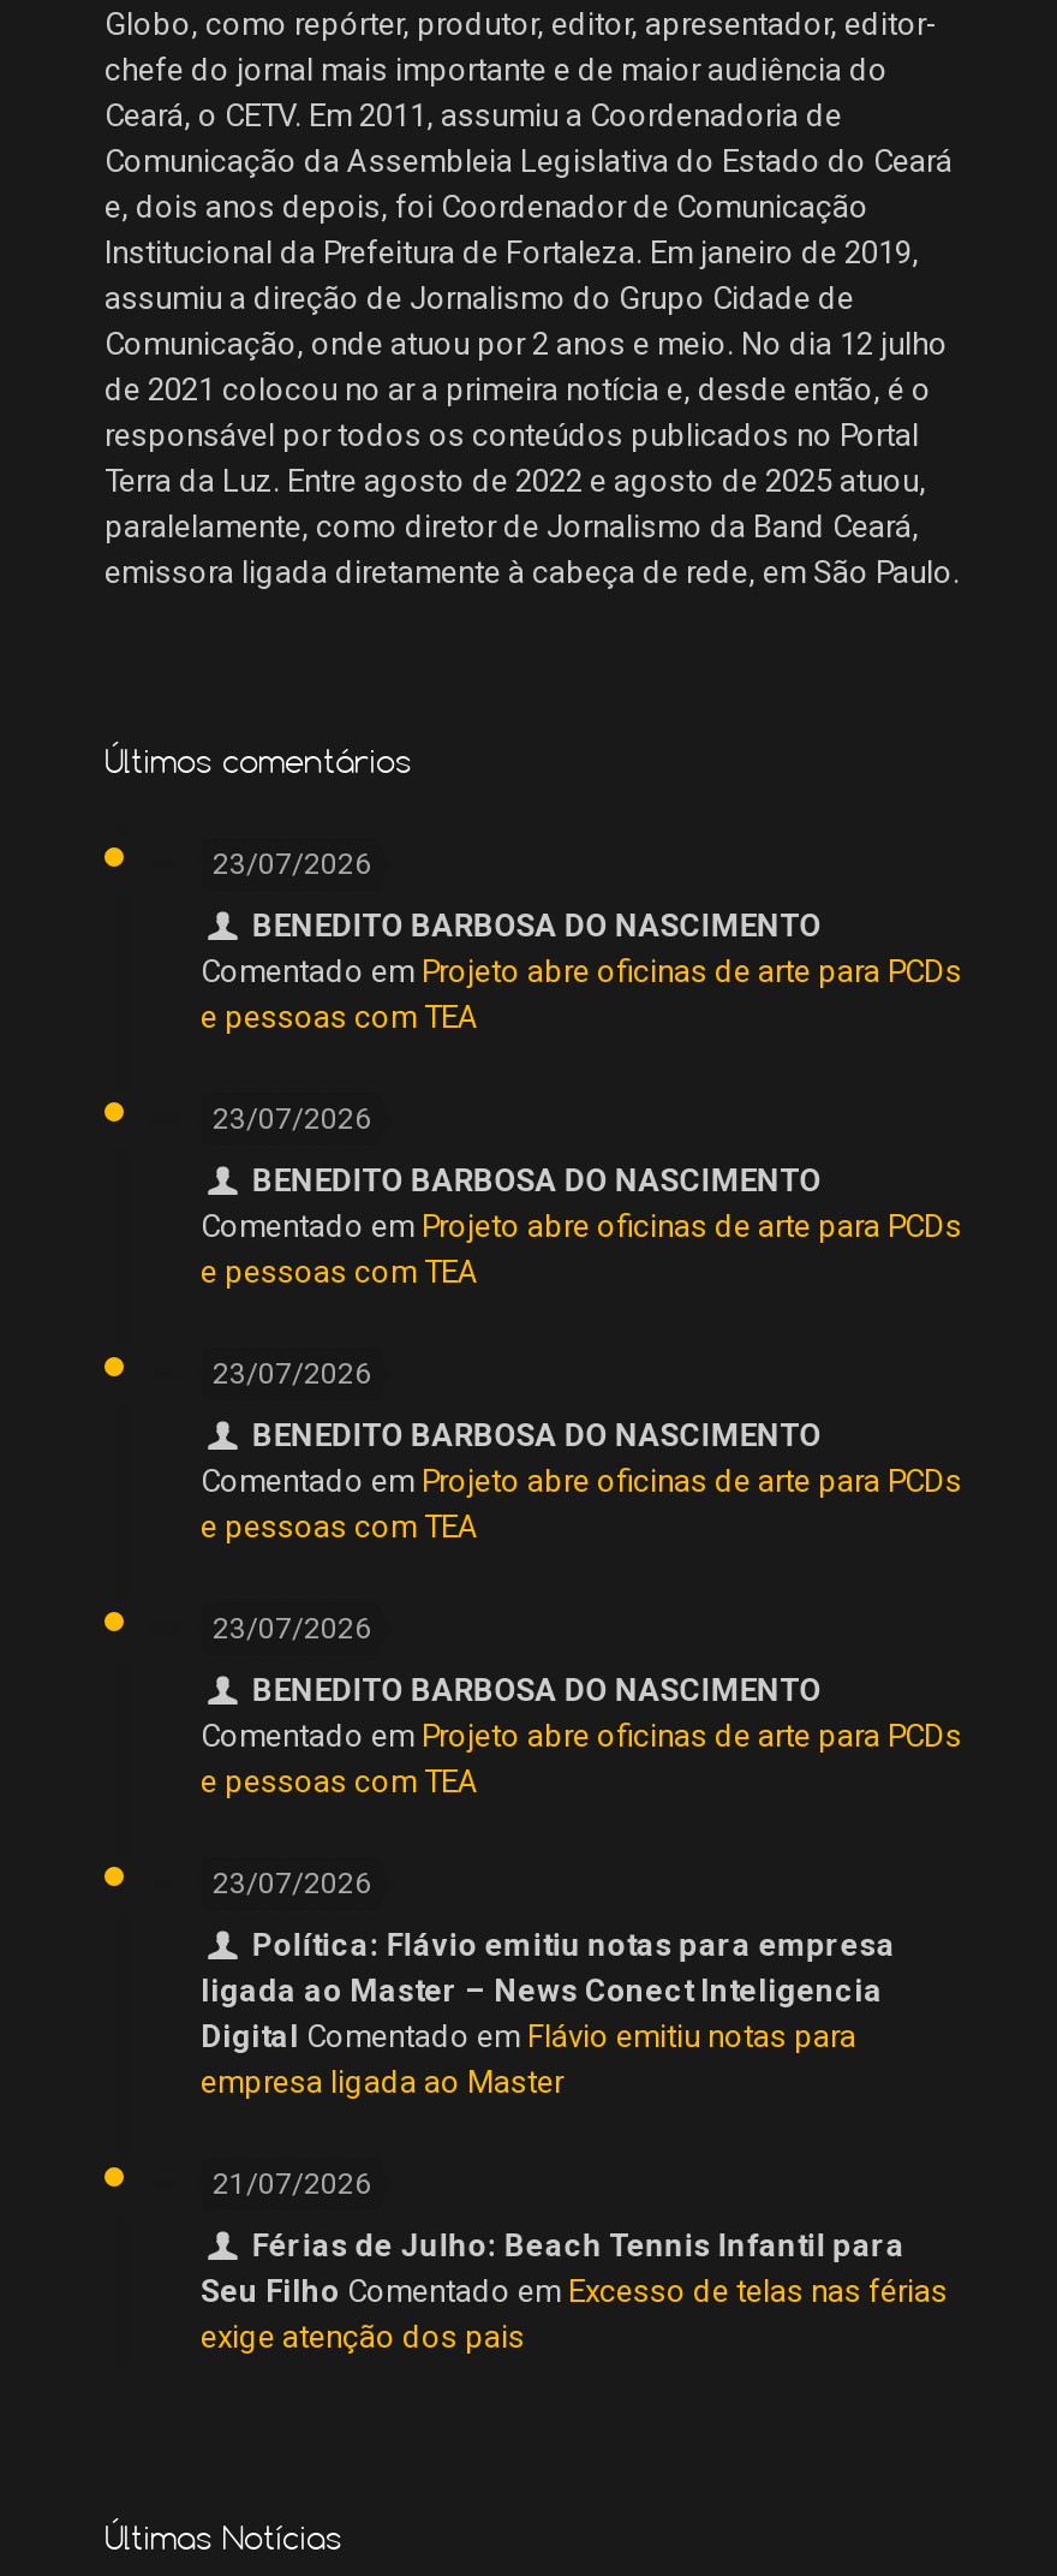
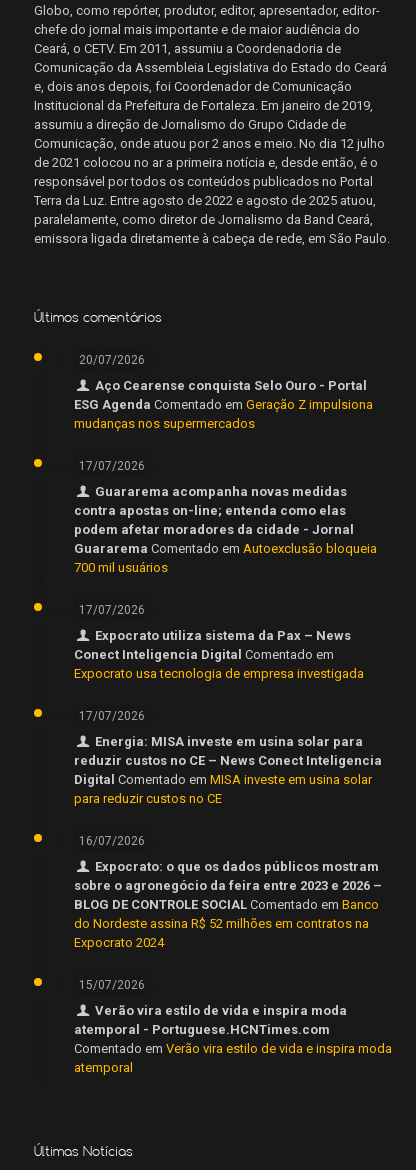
[213,847,371,881] 23/07/2026 -> [79,352,145,366] 20/07/2026
[201,908,962,1035] BENEDITO BARBOSA DO NASCIMENTO | Comentado em Projeto abre oficinas de arte para PCDs | e pessoas com TEA -> [74,377,373,430] Aço Cearense conquista Selo Ouro - Portal | ESG Agenda Comentado em Geração Z impulsiona | mudanças nos supermercados
[213,1102,371,1136] 23/07/2026 -> [79,458,145,472] 17/07/2026
[201,1162,962,1290] BENEDITO BARBOSA DO NASCIMENTO | Comentado em Projeto abre oficinas de arte para PCDs | e pessoas com TEA -> [74,483,377,574] Guararema acompanha novas medidas | contra apostas on-line; entenda como elas | podem afetar moradores da cidade - Jornal | Guararema Comentado em Autoexclusão bloqueia | 700 mil usuários
[213,1357,371,1391] 23/07/2026 -> [79,602,145,616] 17/07/2026
[201,1417,962,1545] BENEDITO BARBOSA DO NASCIMENTO | Comentado em Projeto abre oficinas de arte para PCDs | e pessoas com TEA -> [74,627,364,680] Expocrato utiliza sistema da Pax – News | Conect Inteligencia Digital Comentado em | Expocrato usa tecnologia de empresa investigada
[213,1612,371,1646] 23/07/2026 -> [79,708,145,722] 17/07/2026
[201,1672,962,1799] BENEDITO BARBOSA DO NASCIMENTO | Comentado em Projeto abre oficinas de arte para PCDs | e pessoas com TEA -> [74,733,382,805] Energia: MISA investe em usina solar para | reduzir custos no CE – News Conect Inteligencia | Digital Comentado em MISA investe em usina solar | para reduzir custos no CE
[213,1867,371,1900] 23/07/2026 -> [79,833,145,847] 16/07/2026
[201,1927,895,2100] Política: Flávio emitiu notas para empresa | ligada ao Master – News Conect Inteligencia | Digital Comentado em Flávio emitiu notas para | empresa ligada ao Master -> [74,858,382,949] Expocrato: o que os dados públicos mostram | sobre o agronegócio da feira entre 2023 e 2026 – | BLOG DE CONTROLE SOCIAL Comentado em Banco | do Nordeste assina R$ 52 milhões em contratos na | Expocrato 2024
[213,2167,371,2201] 21/07/2026 -> [79,977,145,991] 15/07/2026
[201,2227,948,2355] Férias de Julho: Beach Tennis Infantil para | Seu Filho Comentado em Excesso de telas nas férias | exige atenção dos pais -> [74,1002,392,1074] Verão vira estilo de vida e inspira moda | atemporal - Portuguese.HCNTimes.com | Comentado em Verão vira estilo de vida e inspira moda | atemporal

